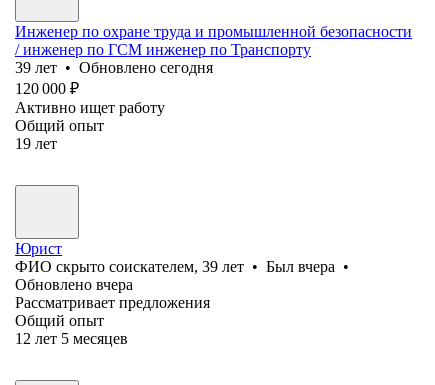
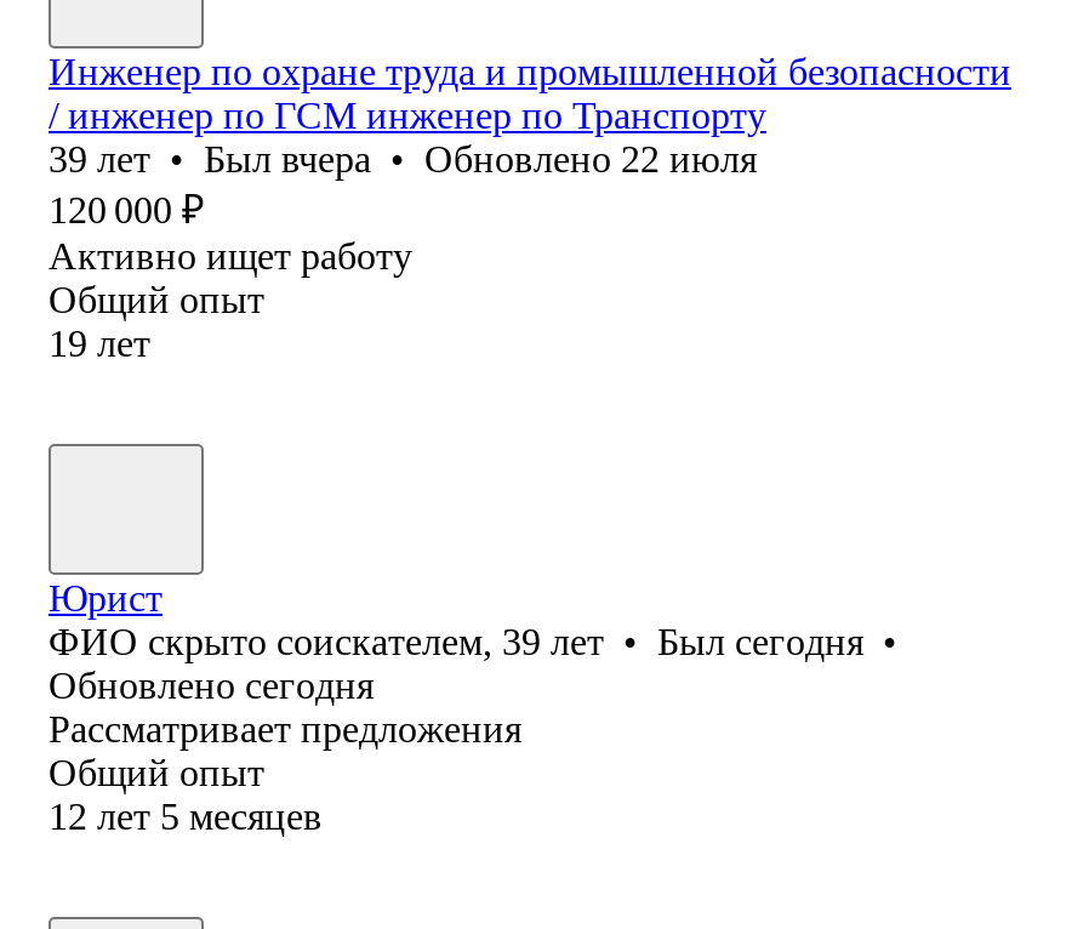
[15,59,213,76] 39 лет • Обновлено сегодня -> [49,138,757,179] 39 лет • Был вчера • Обновлено 22 июля
[15,258,349,275] ФИО скрыто соискателем, 39 лет • Был вчера • -> [49,621,897,662] ФИО скрыто соискателем, 39 лет • Был сегодня •
[15,276,133,293] Обновлено вчера -> [49,664,374,706] Обновлено сегодня

